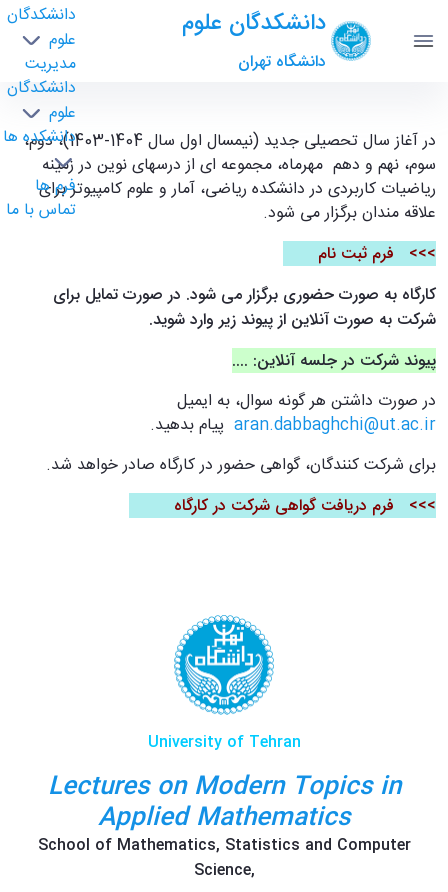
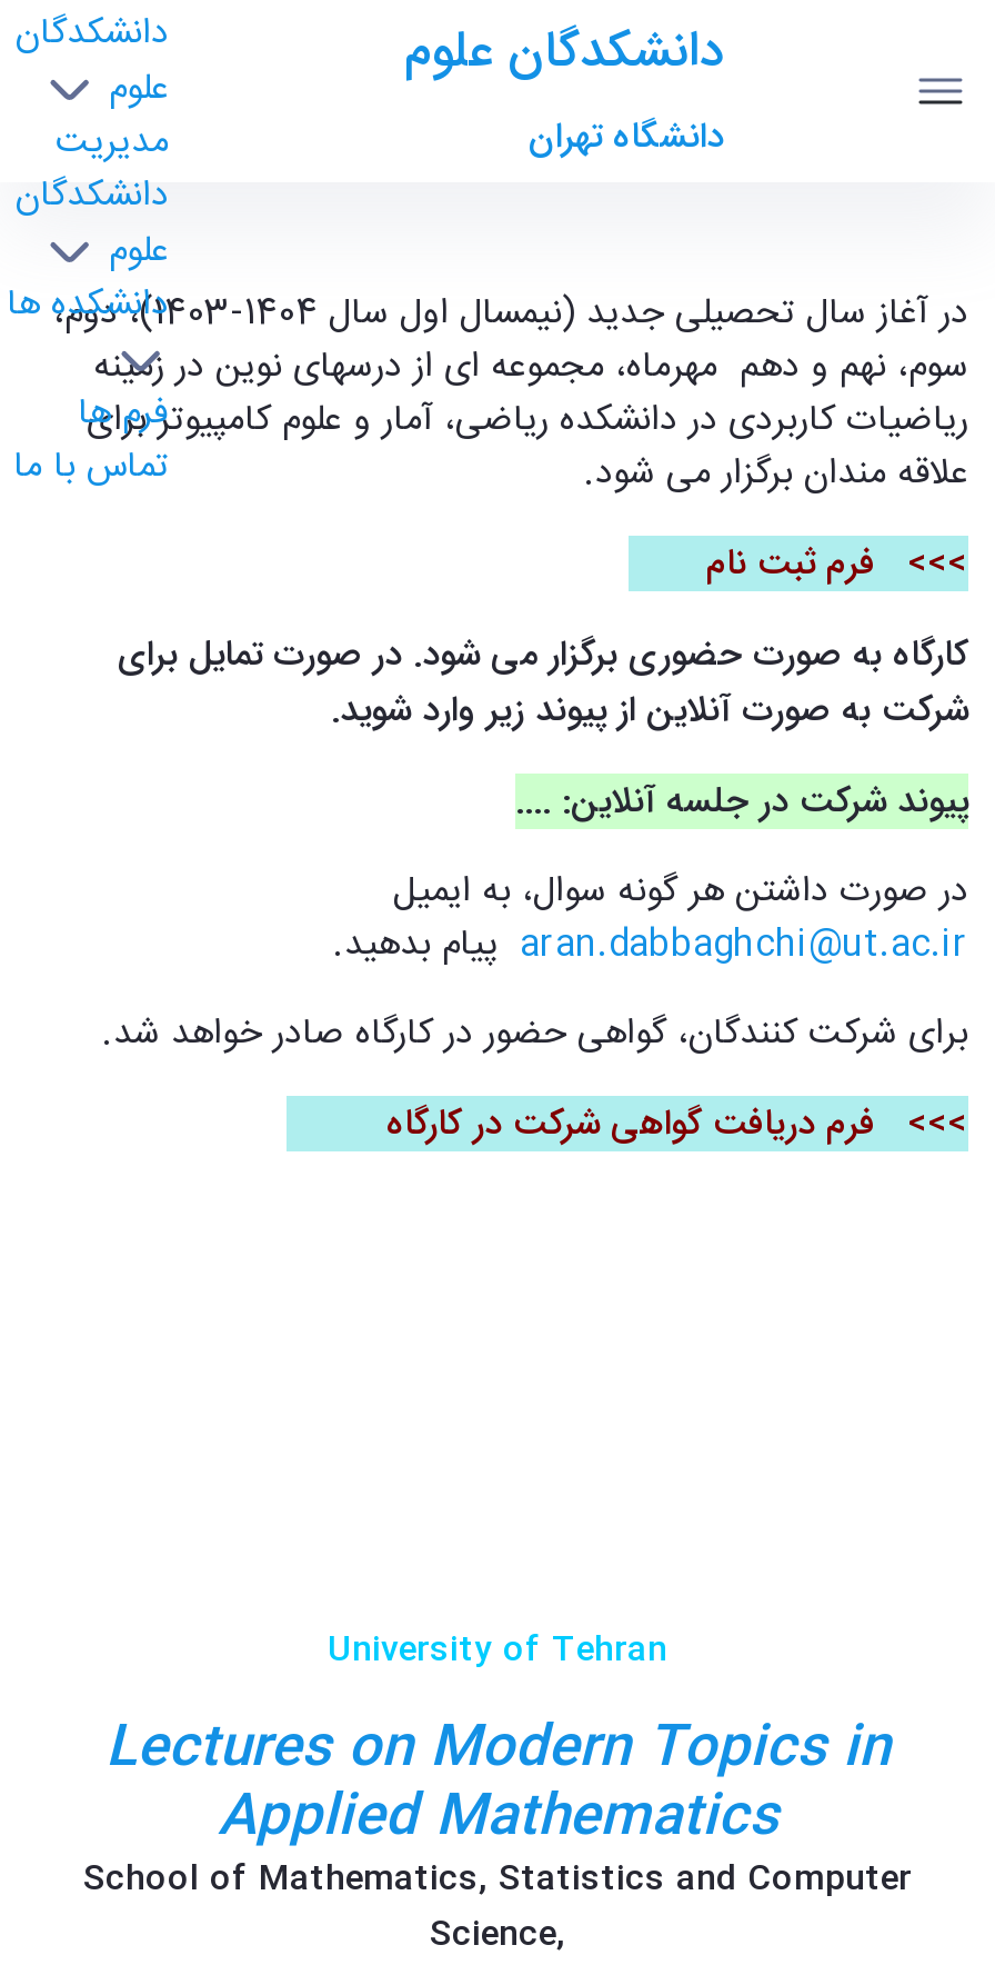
[330,20,372,62] [image] -> none
[173,614,275,716] [image] -> none

